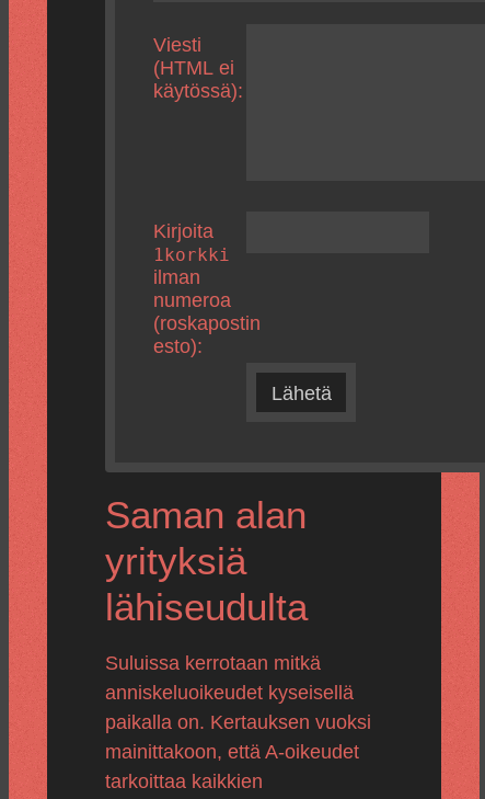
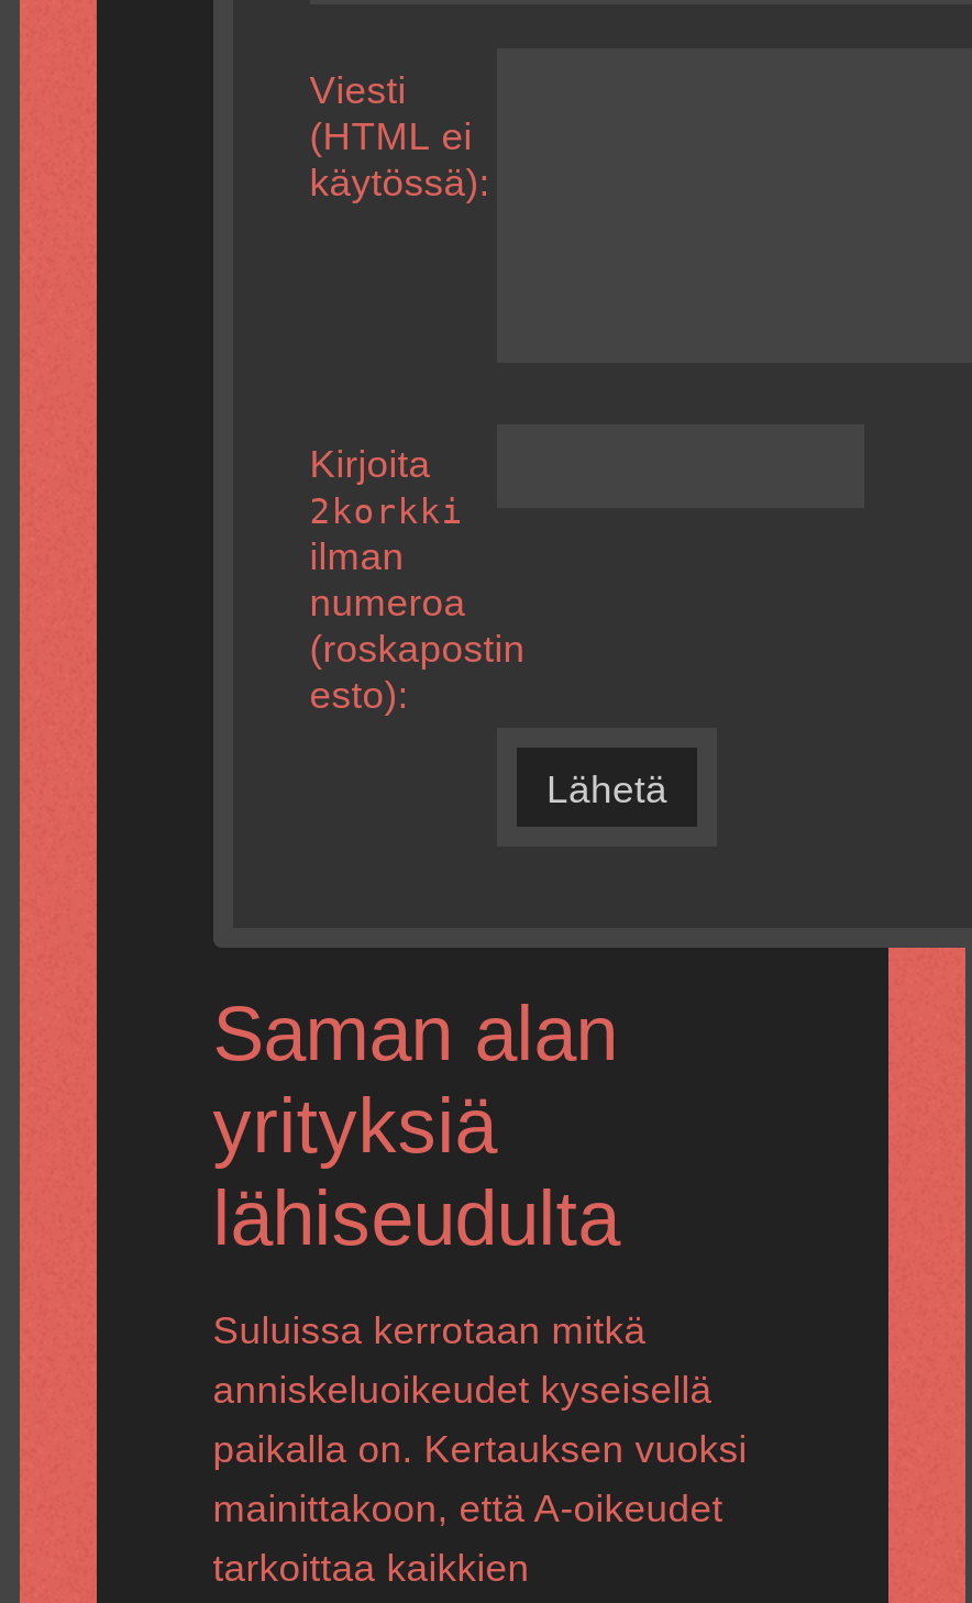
[153,245,230,266] 1korkki -> [310,491,464,533] 2korkki

